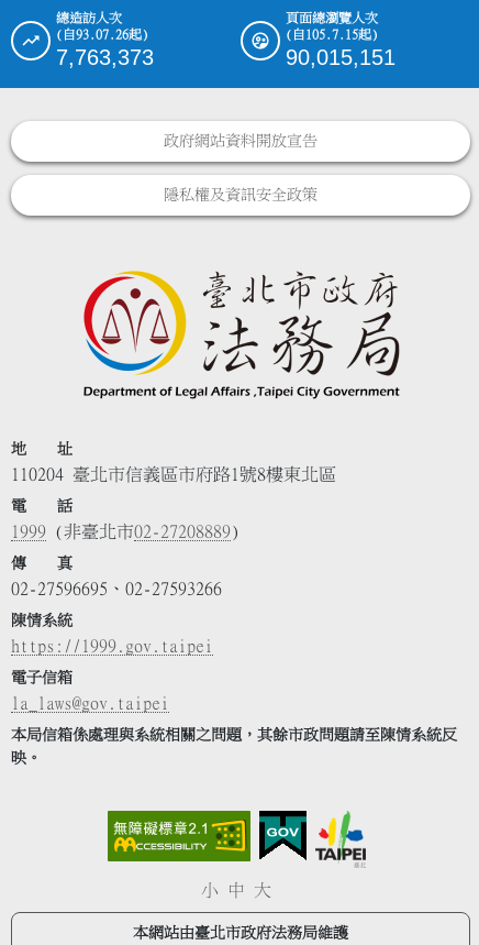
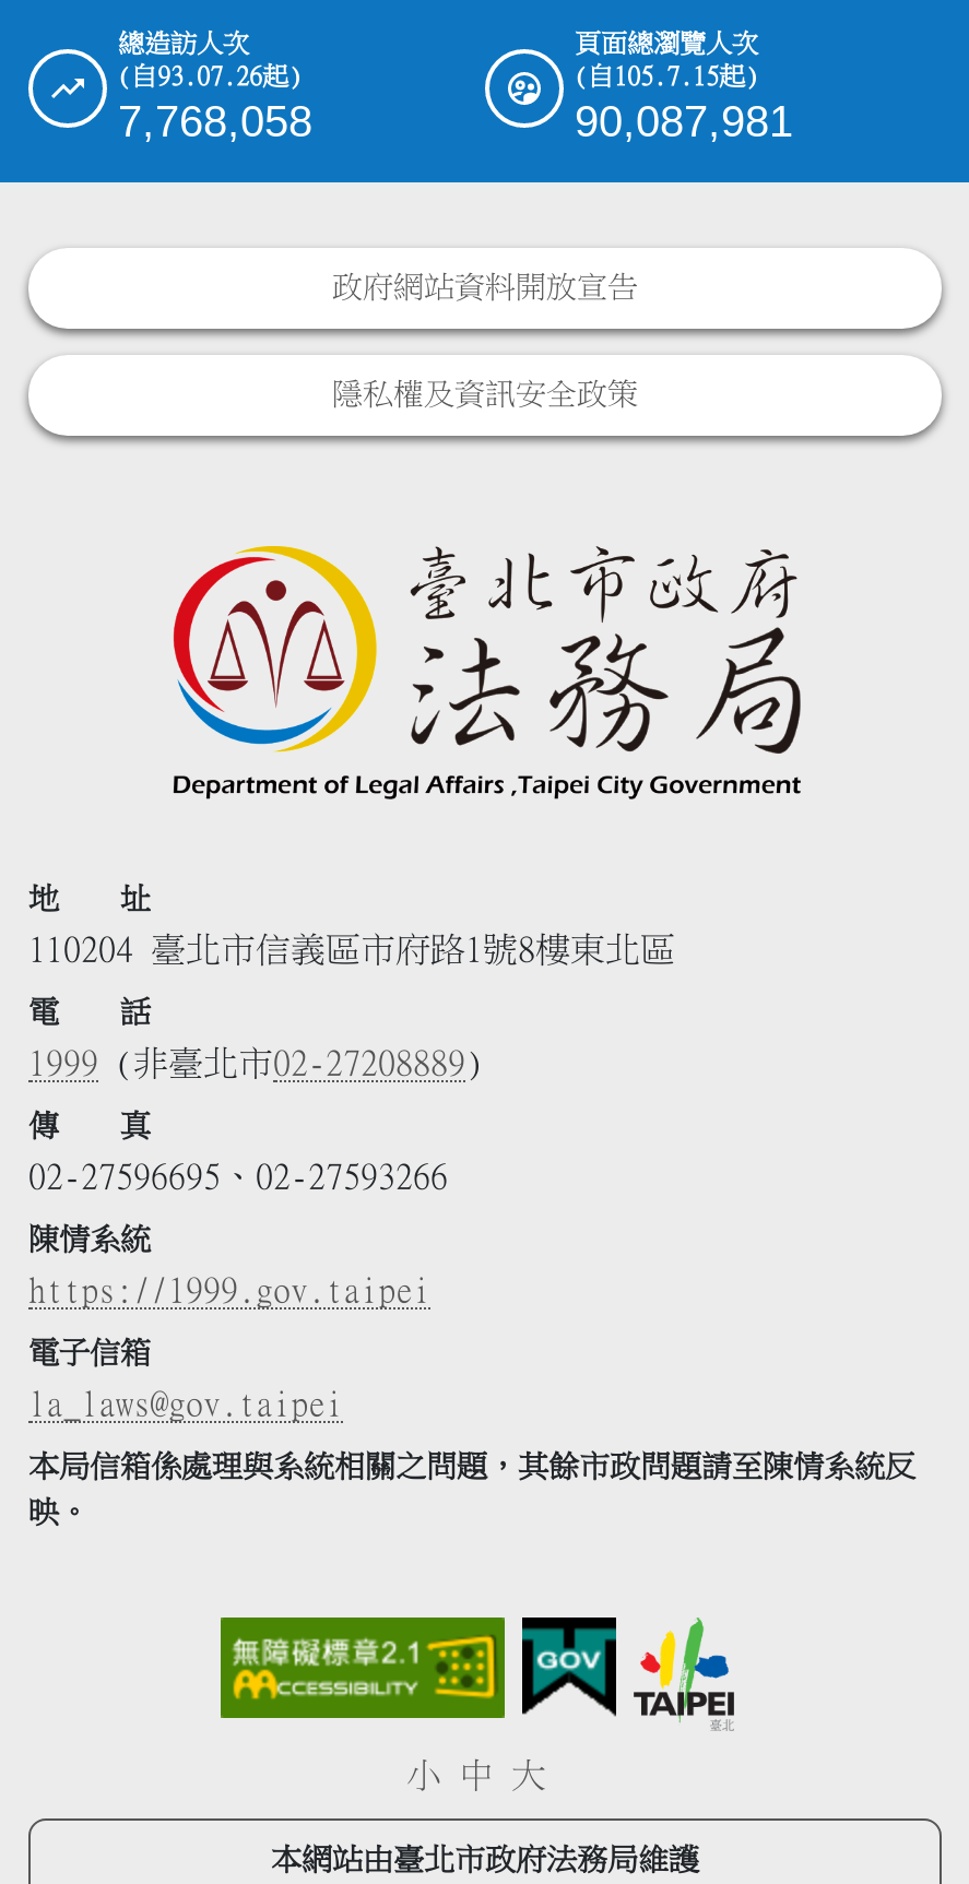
[56,45,154,70] 7,763,373 -> [118,98,312,146] 7,768,058
[286,45,396,70] 90,015,151 -> [575,98,793,146] 90,087,981

